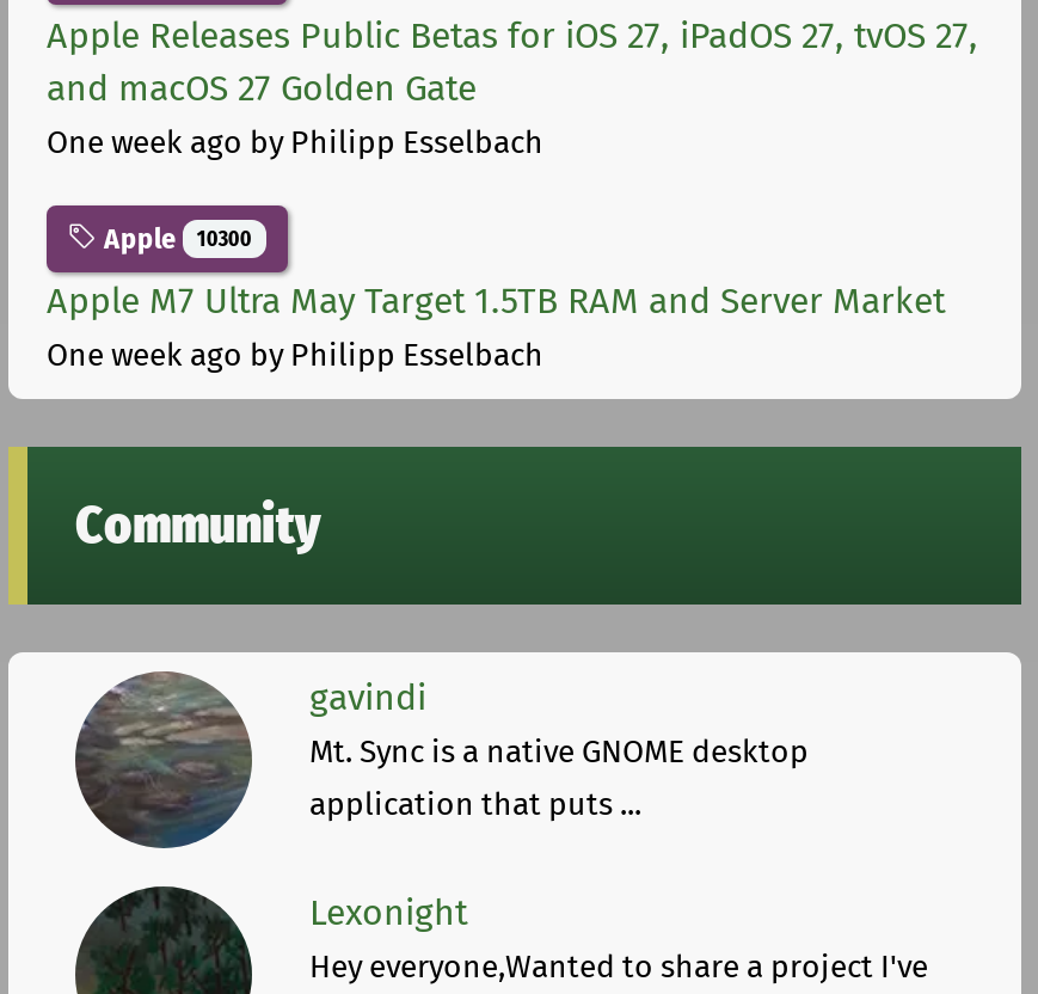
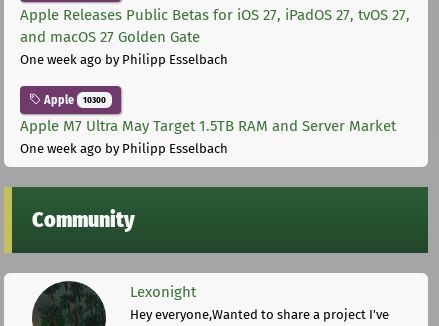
[75,671,809,865] [image] | gavindi | Mt. Sync is a native GNOME desktop | application that puts ... -> none

